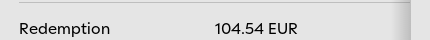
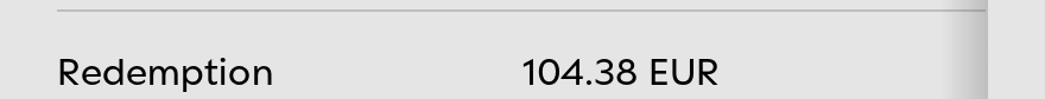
[215,18,298,37] 104.54 EUR -> [522,47,720,92] 104.38 EUR

